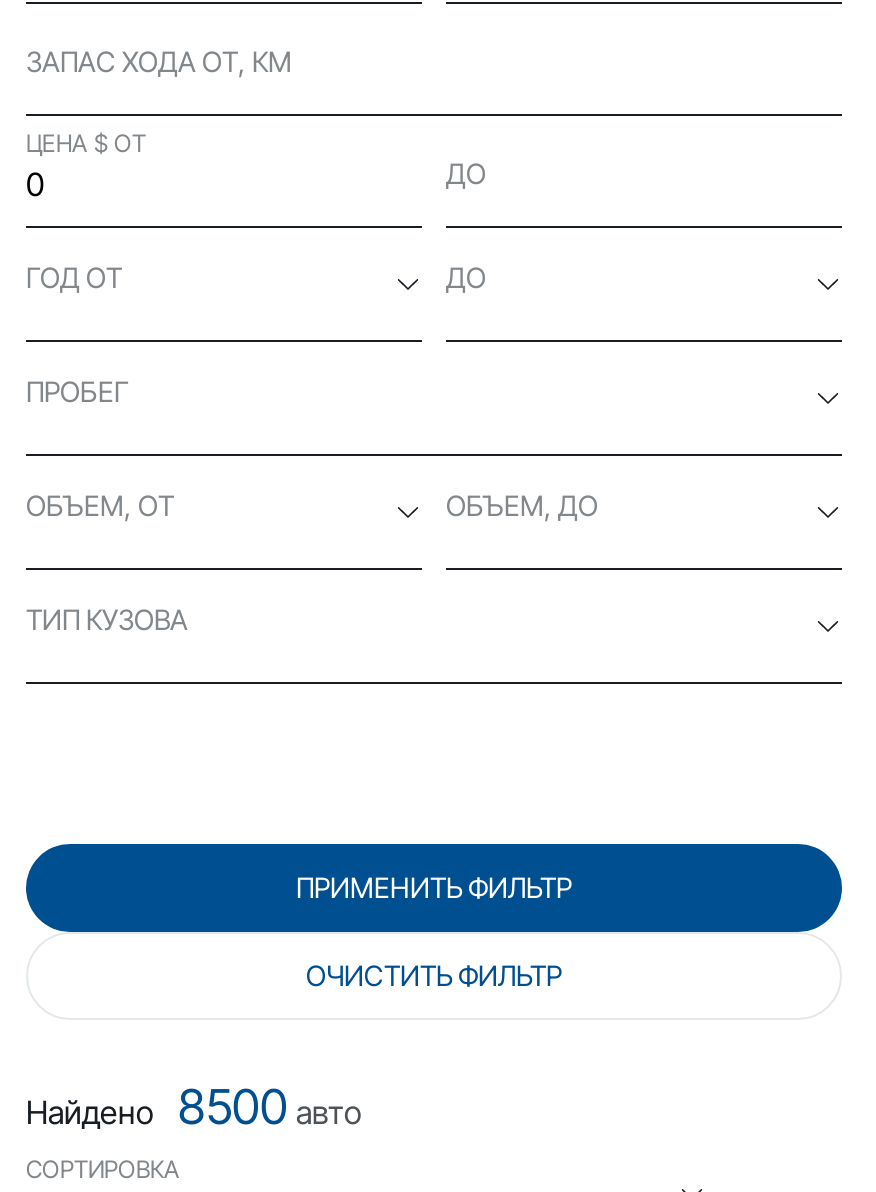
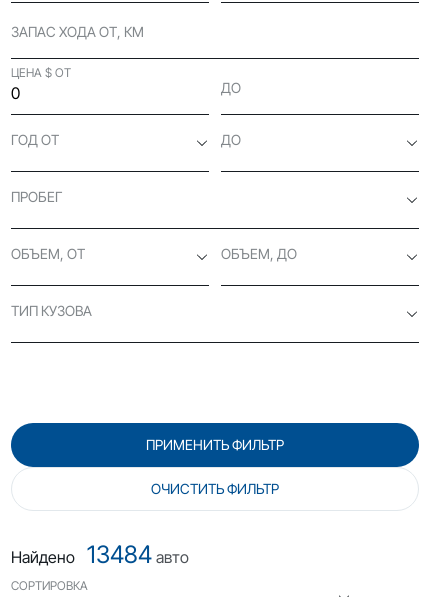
[26,1078,362,1136] Найдено 8500 авто -> [11,540,189,569] Найдено 13484 авто

